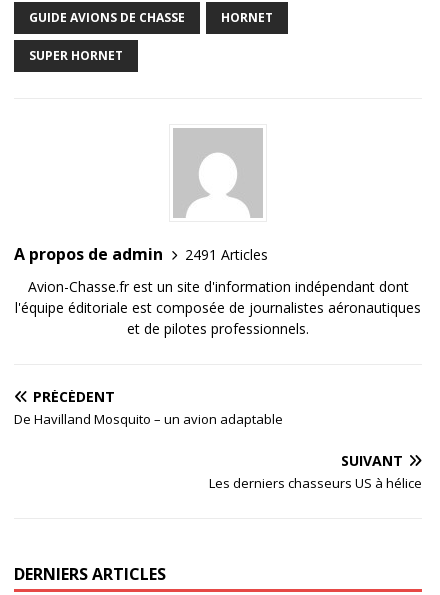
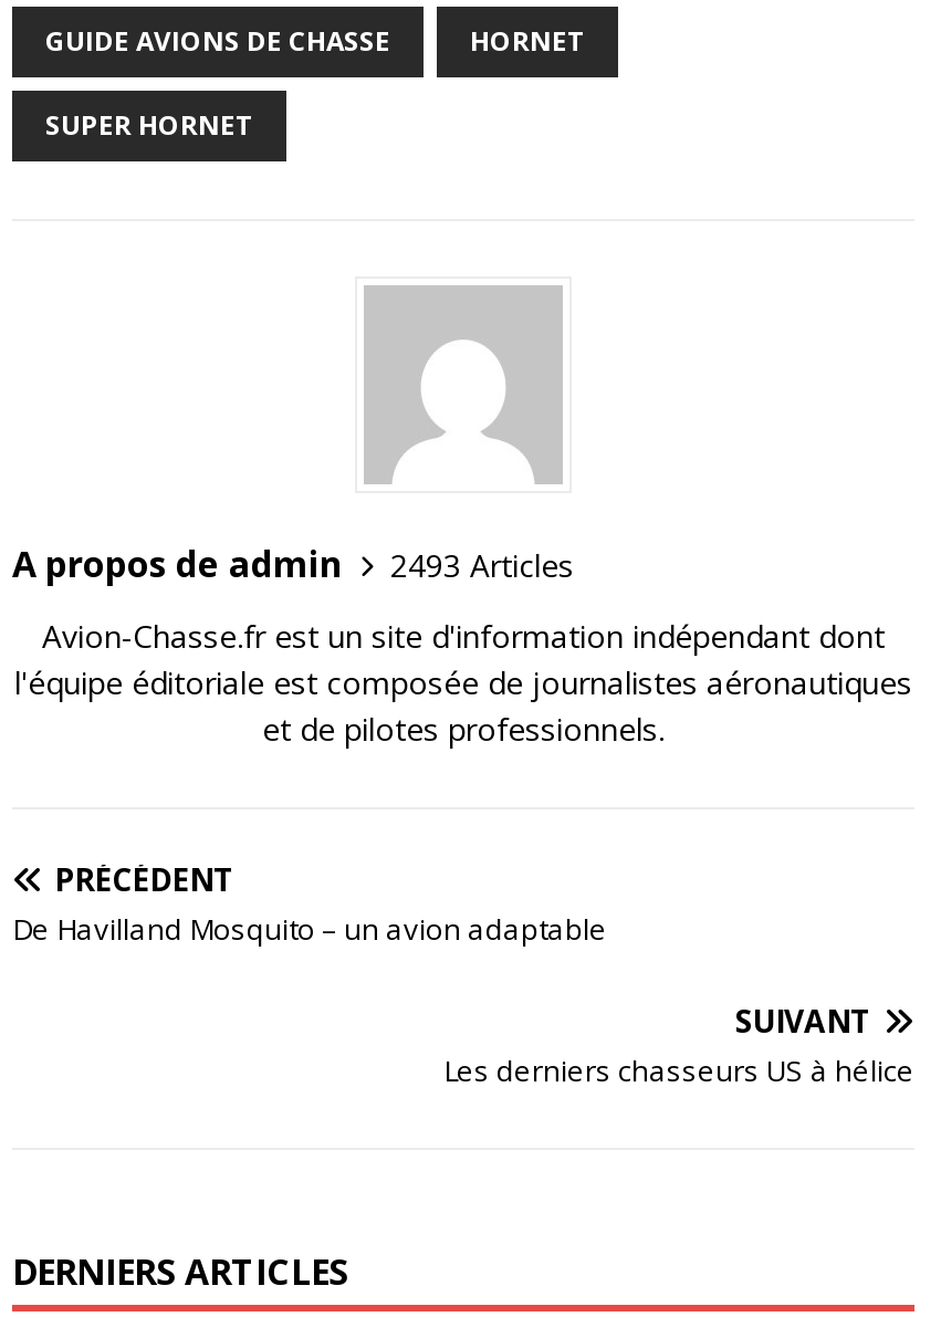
[14,243,268,265] A propos de admin 2491 Articles -> [12,541,574,589] A propos de admin 2493 Articles

